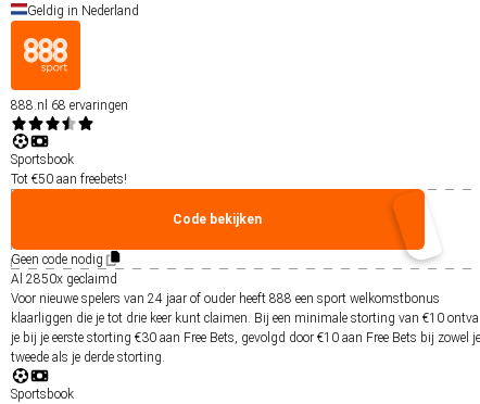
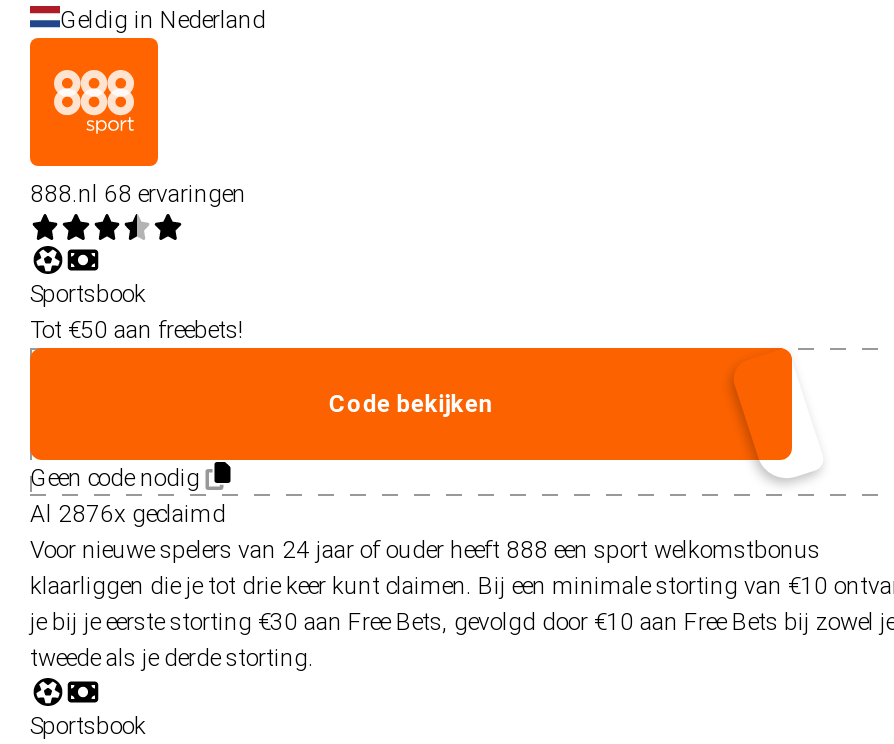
[11,271,117,286] Al 2850x geclaimd -> [30,500,226,528] Al 2876x geclaimd

